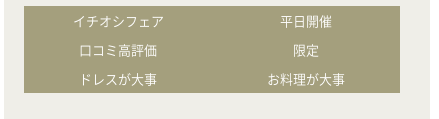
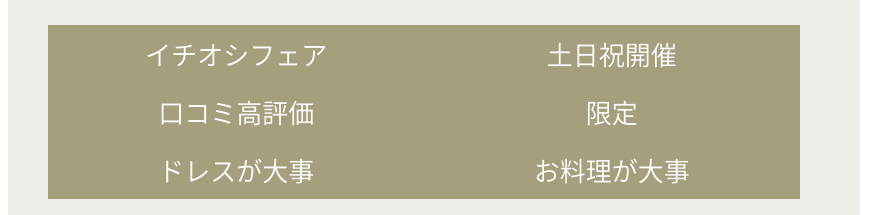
[280,11,332,30] 平日開催 -> [547,34,677,72] 土日祝開催

